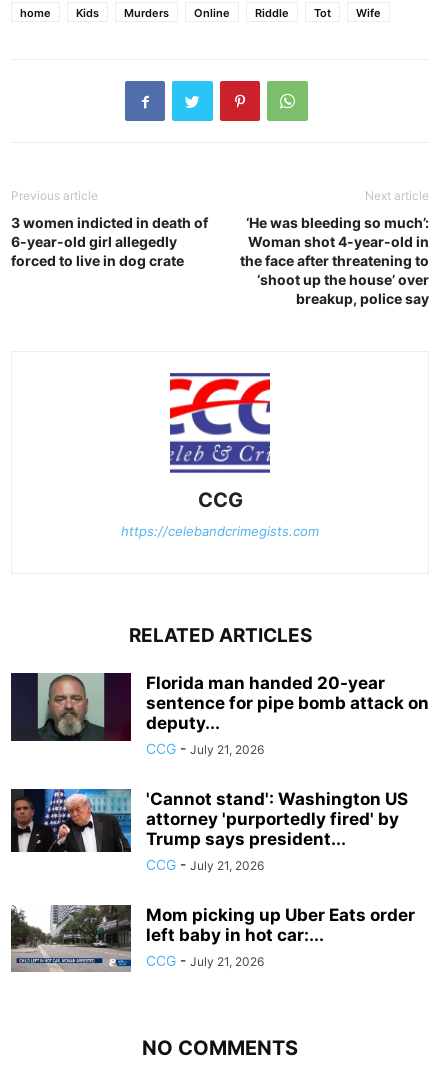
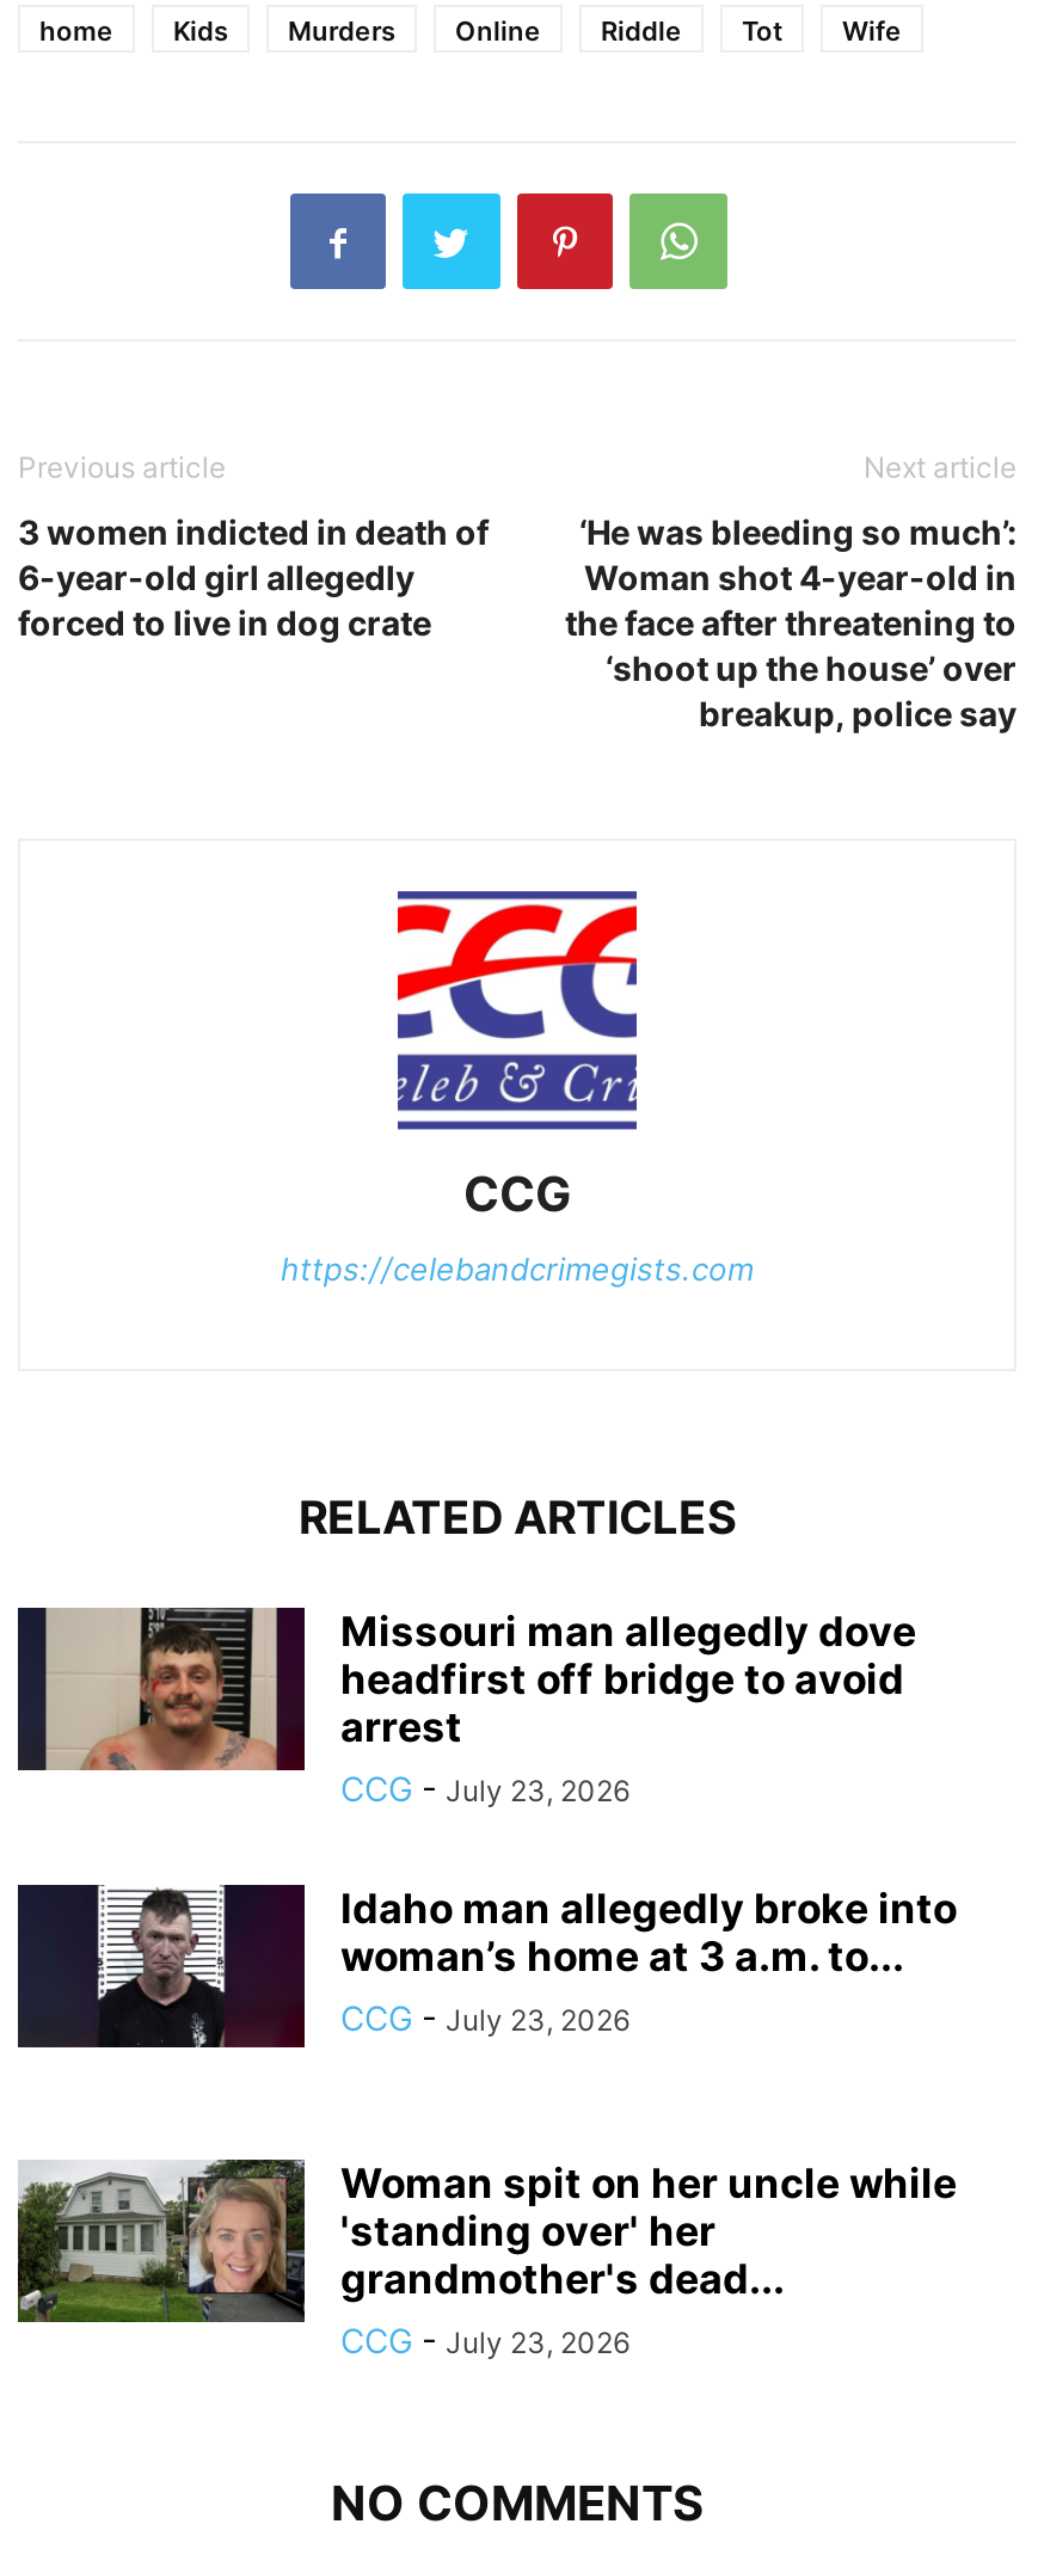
[23,672,429,757] [image] | Florida man handed 20-year | sentence for pipe bomb attack on | deputy... | CCG - July 21, 2026 -> [44,1608,916,1809] [image] | Missouri man allegedly dove | headfirst off bridge to avoid | arrest | CCG - July 23, 2026
[11,788,408,873] [image] | 'Cannot stand': Washington US | attorney 'purportedly fired' by | Trump says president... | CCG - July 21, 2026 -> [16,1883,957,2050] [image] | Idaho man allegedly broke into | woman’s home at 3 a.m. to... | CCG - July 23, 2026
[10,905,415,972] [image] | Mom picking up Uber Eats order | left baby in hot car:... | CCG - July 21, 2026 -> [16,2160,957,2361] [image] | Woman spit on her uncle while | 'standing over' her | grandmother's dead... | CCG - July 23, 2026

